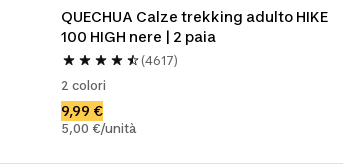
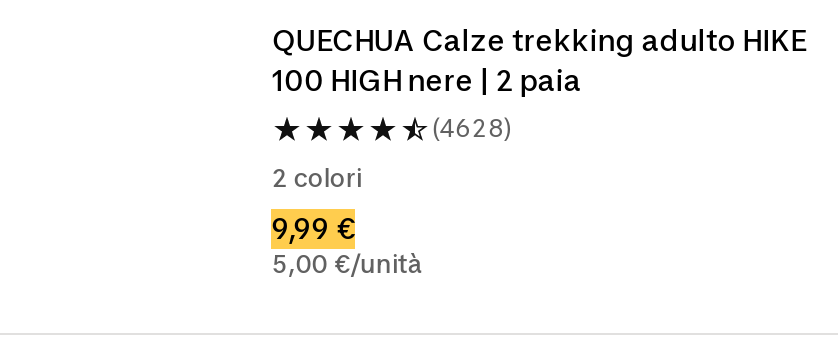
[141,53,178,68] (4617) -> [432,113,512,143] (4628)

